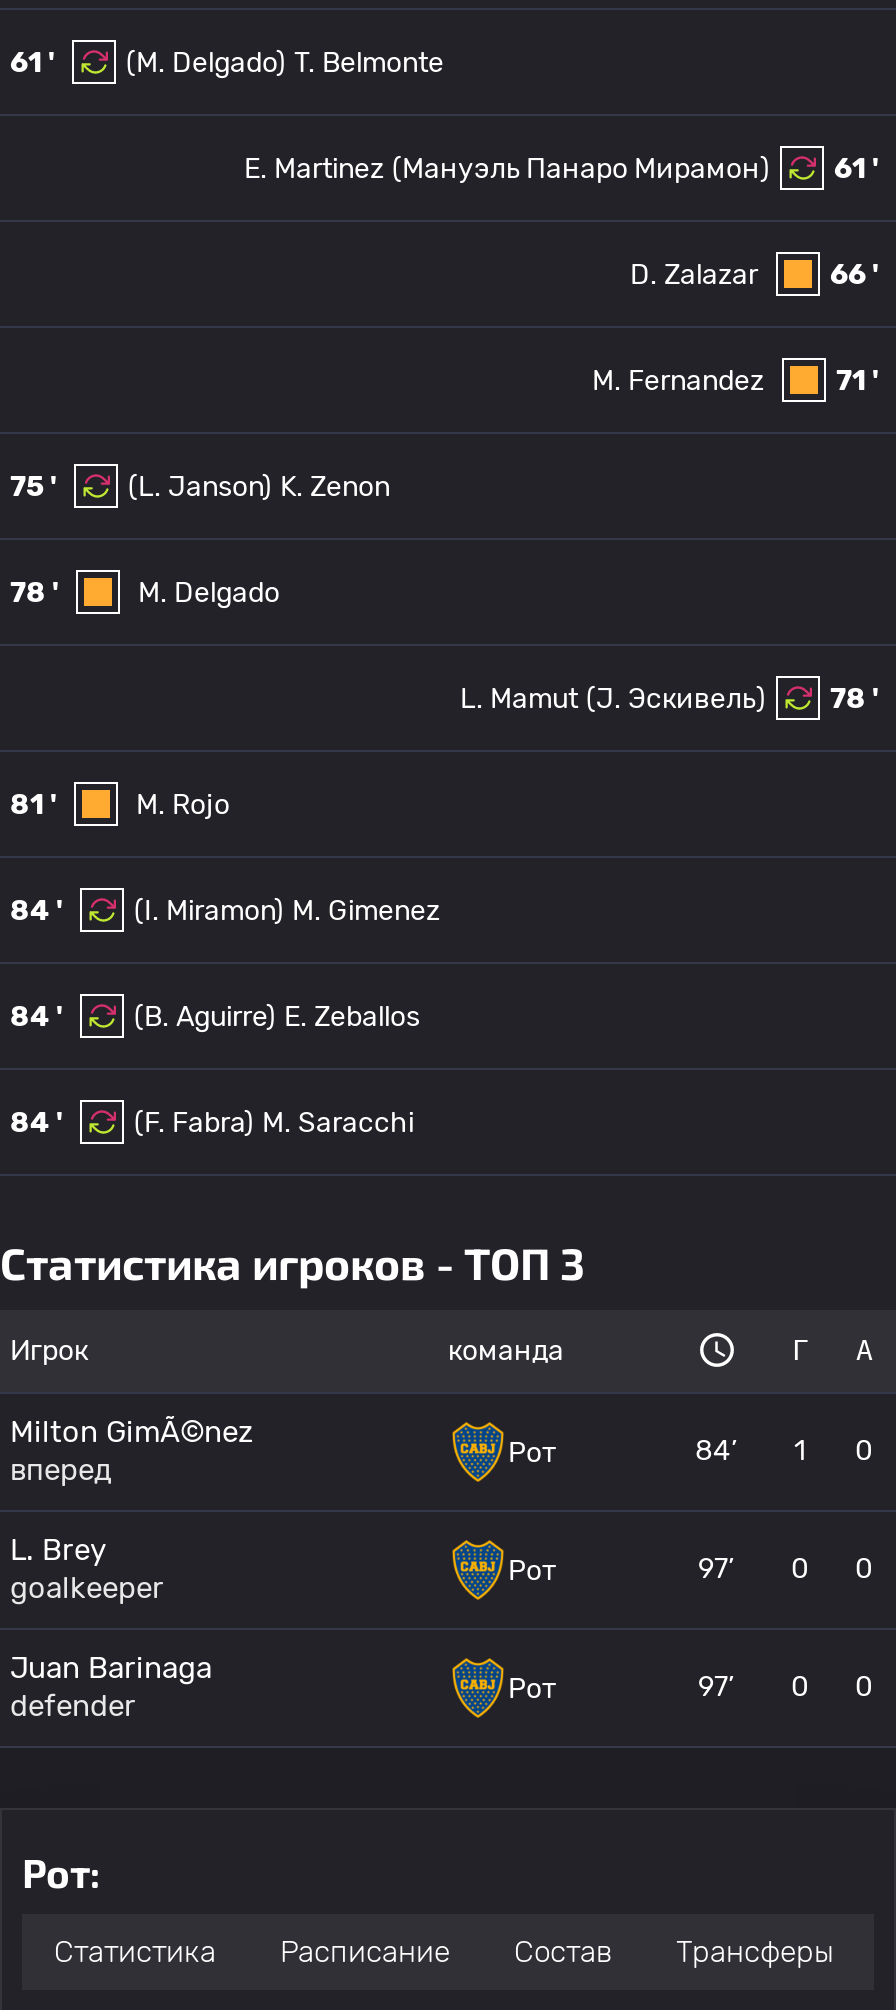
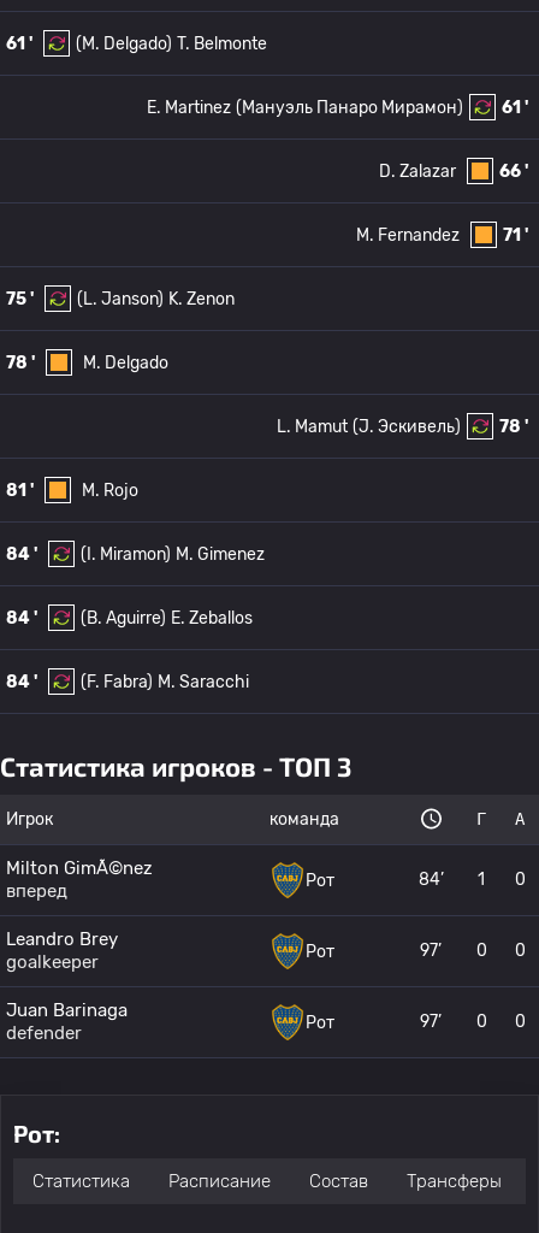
[10,1532,106,1568] L. Brey -> [6,928,118,950] Leandro Brey

